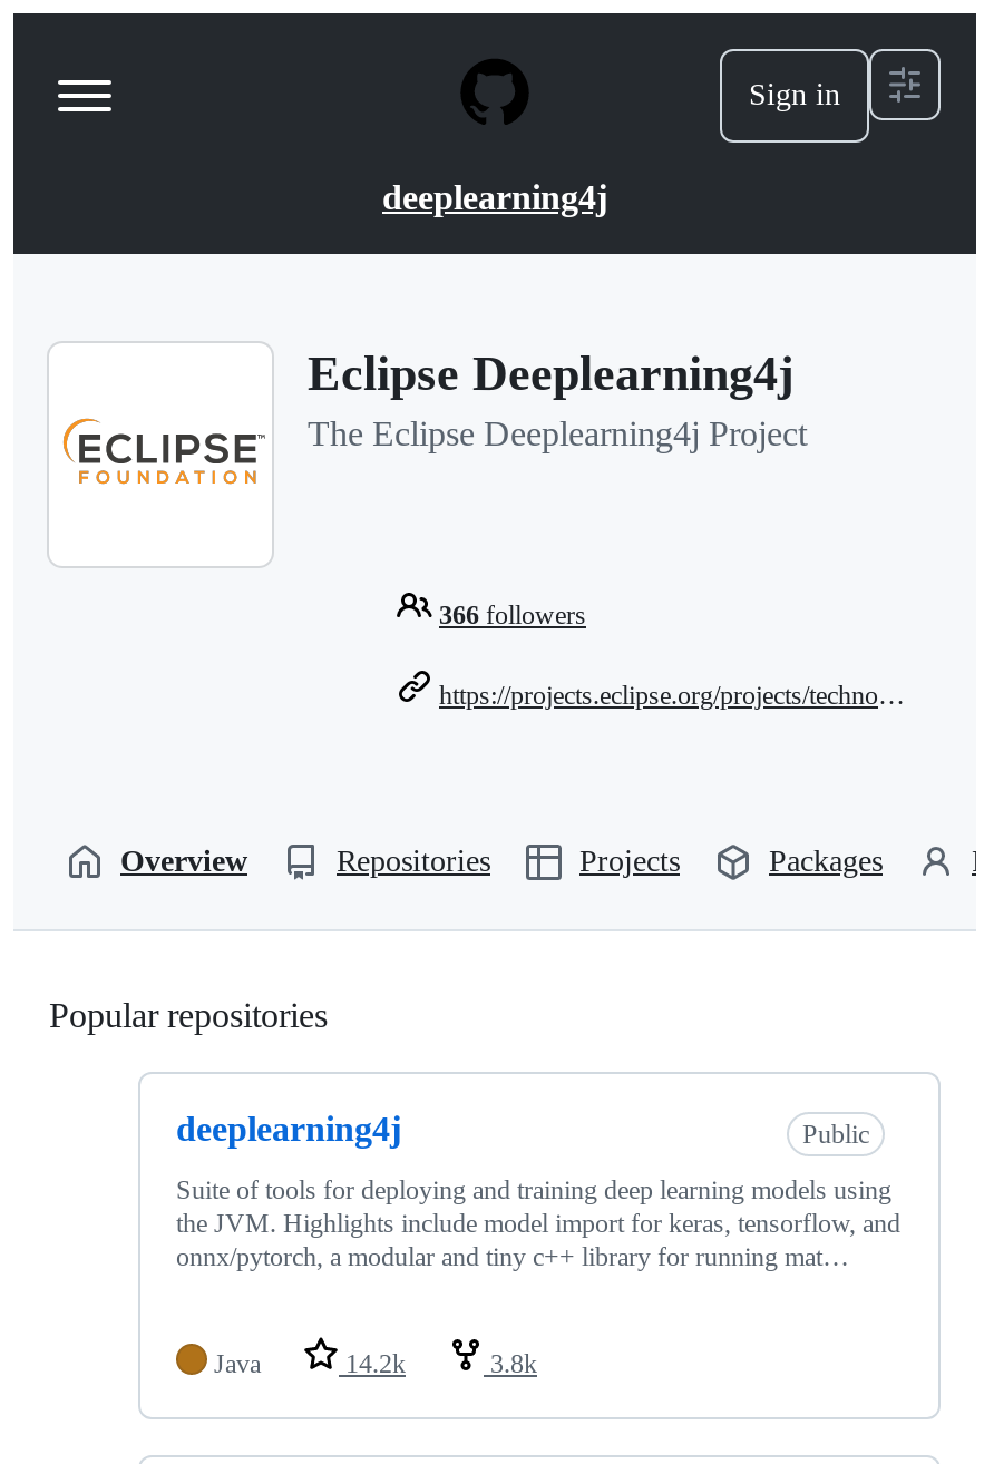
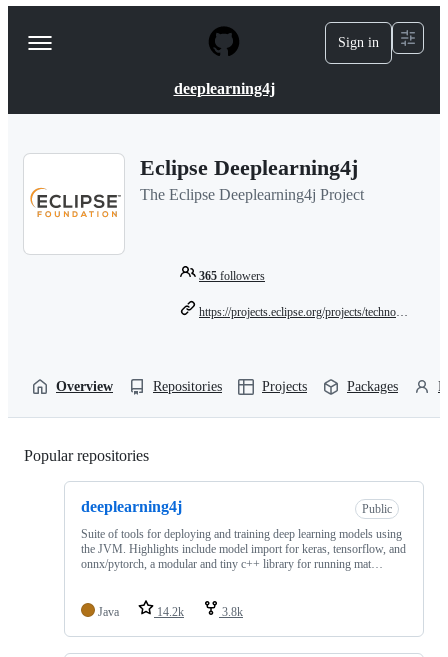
[439,599,586,631] 366 followers -> [199,269,265,283] 365 followers

